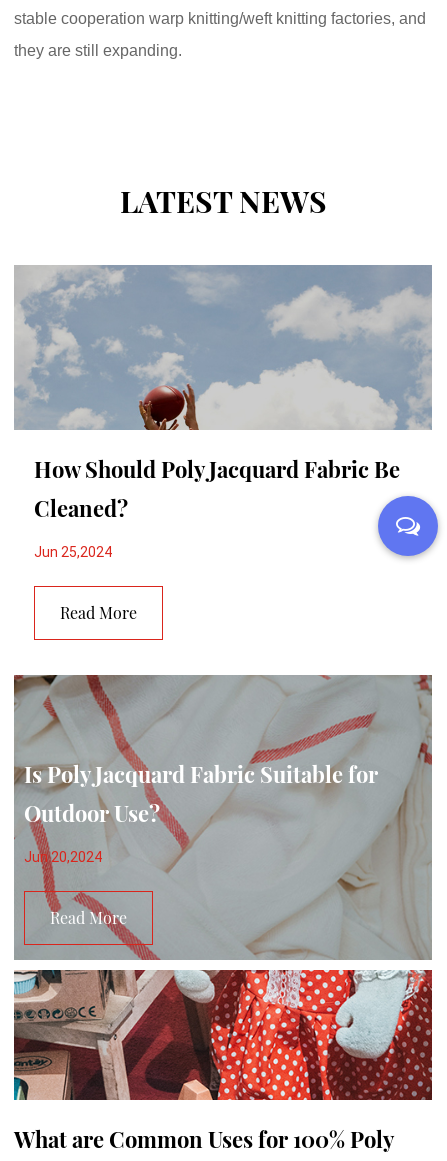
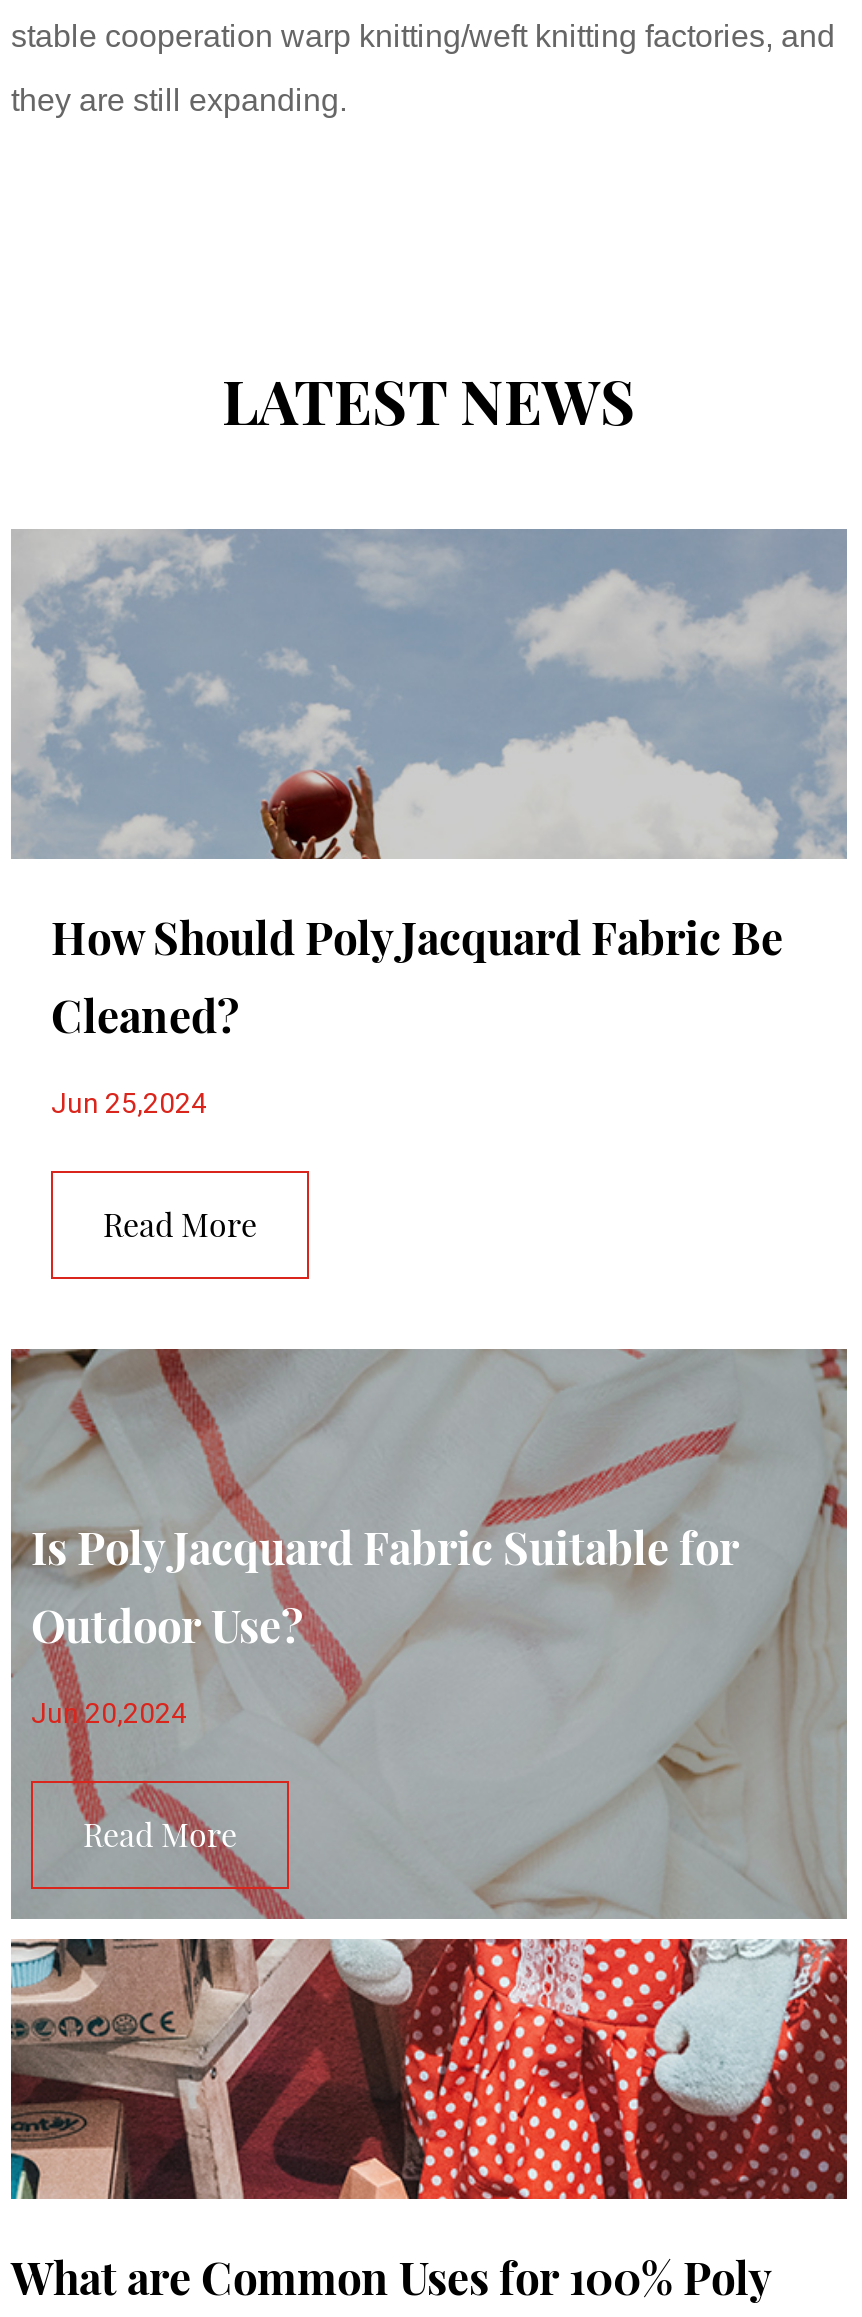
[376,495,440,559] [image] -> none

